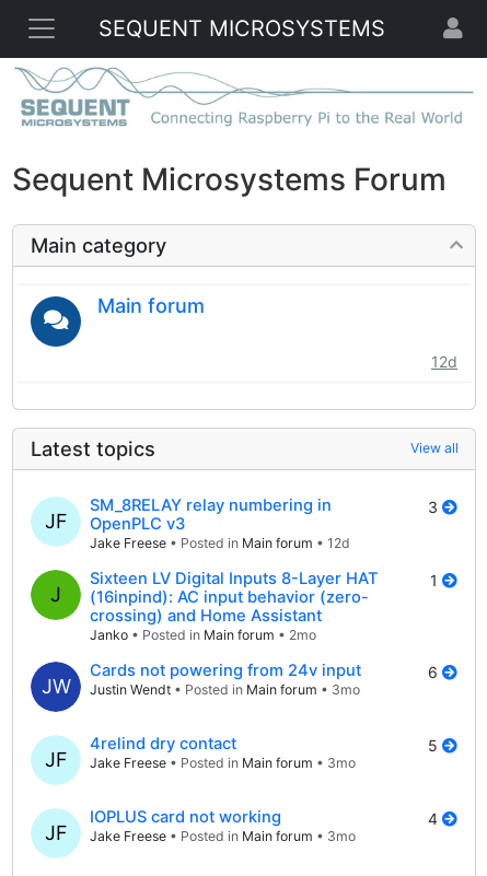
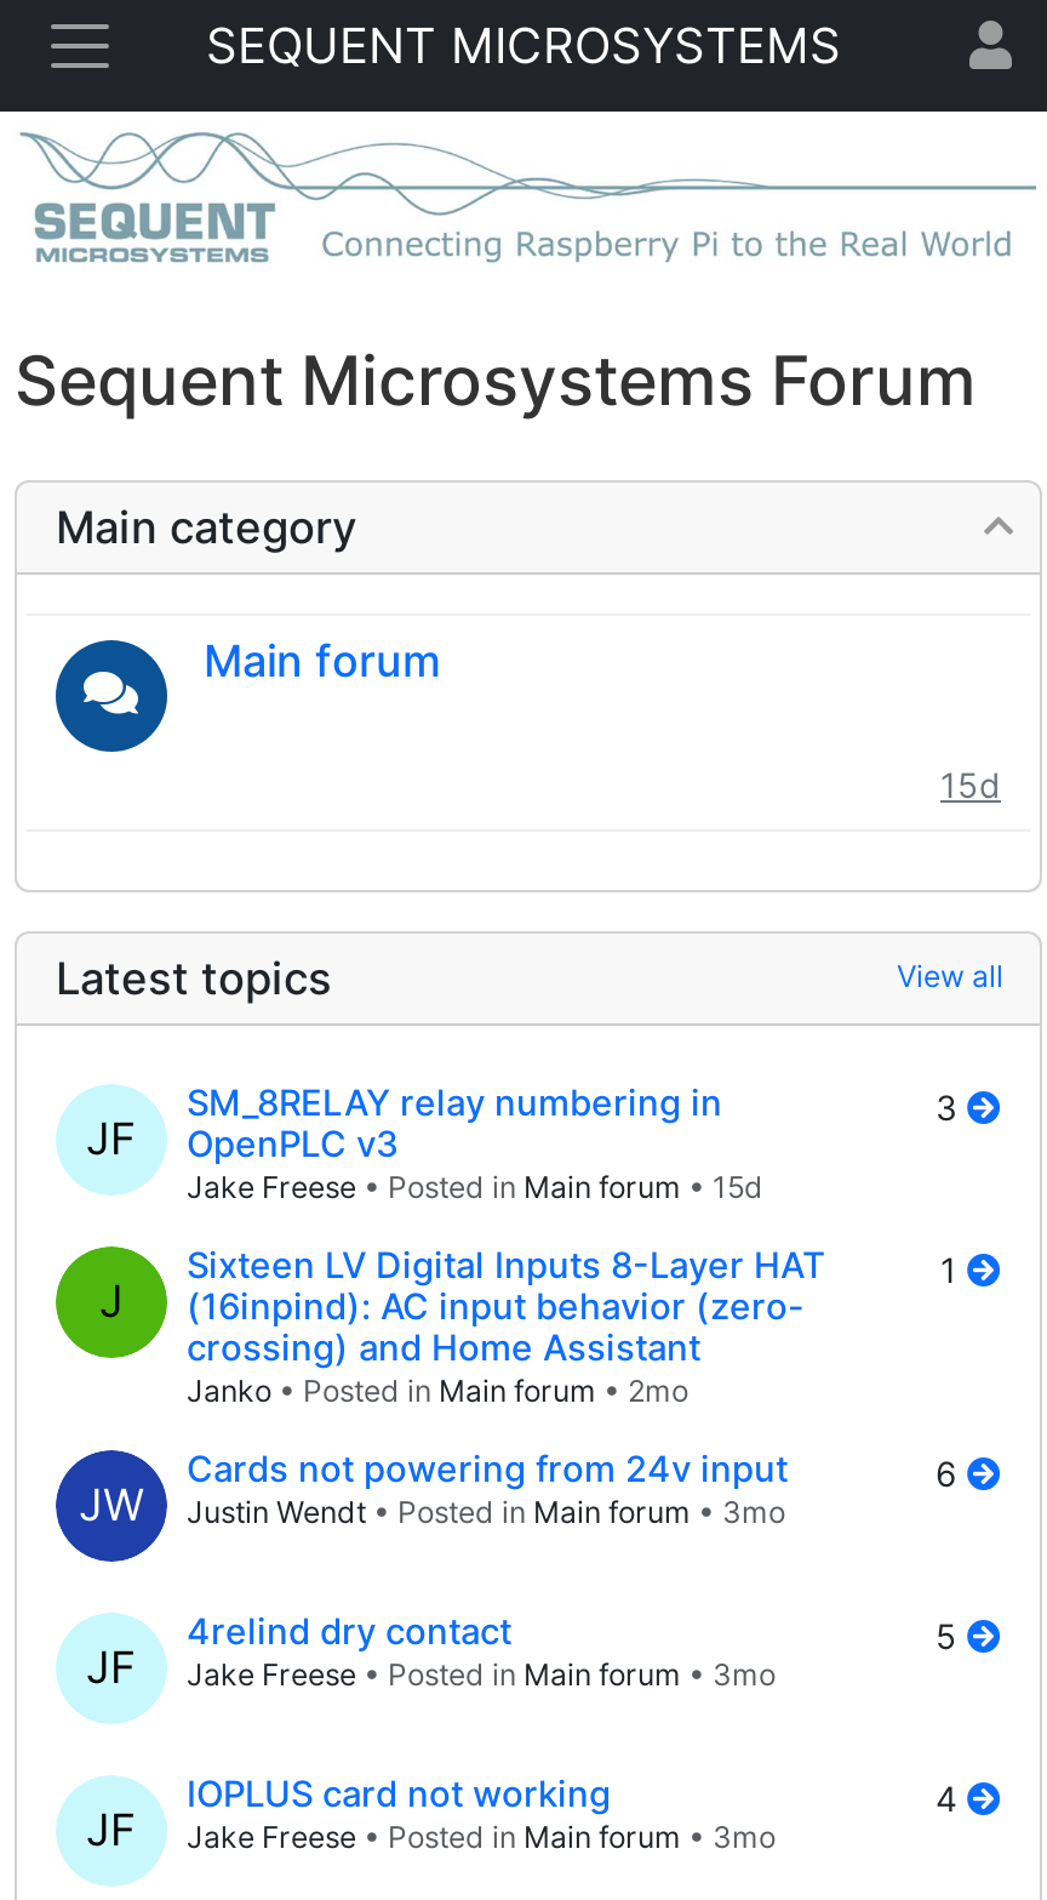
[431,352,457,370] 12d -> [940,763,1001,804] 15d
[90,534,350,551] Jake Freese • Posted in Main forum • 12d -> [187,1168,763,1205] Jake Freese • Posted in Main forum • 15d

